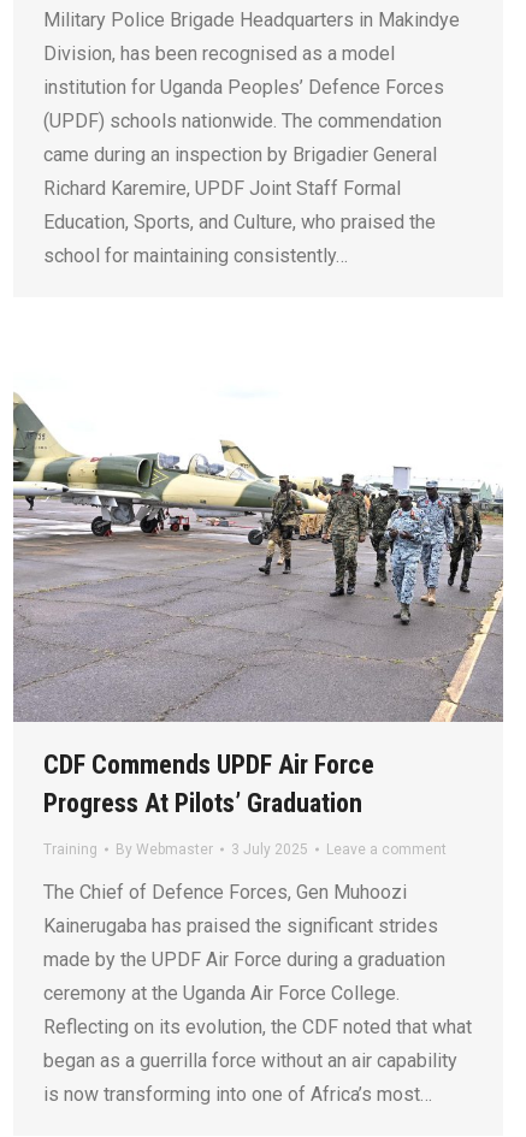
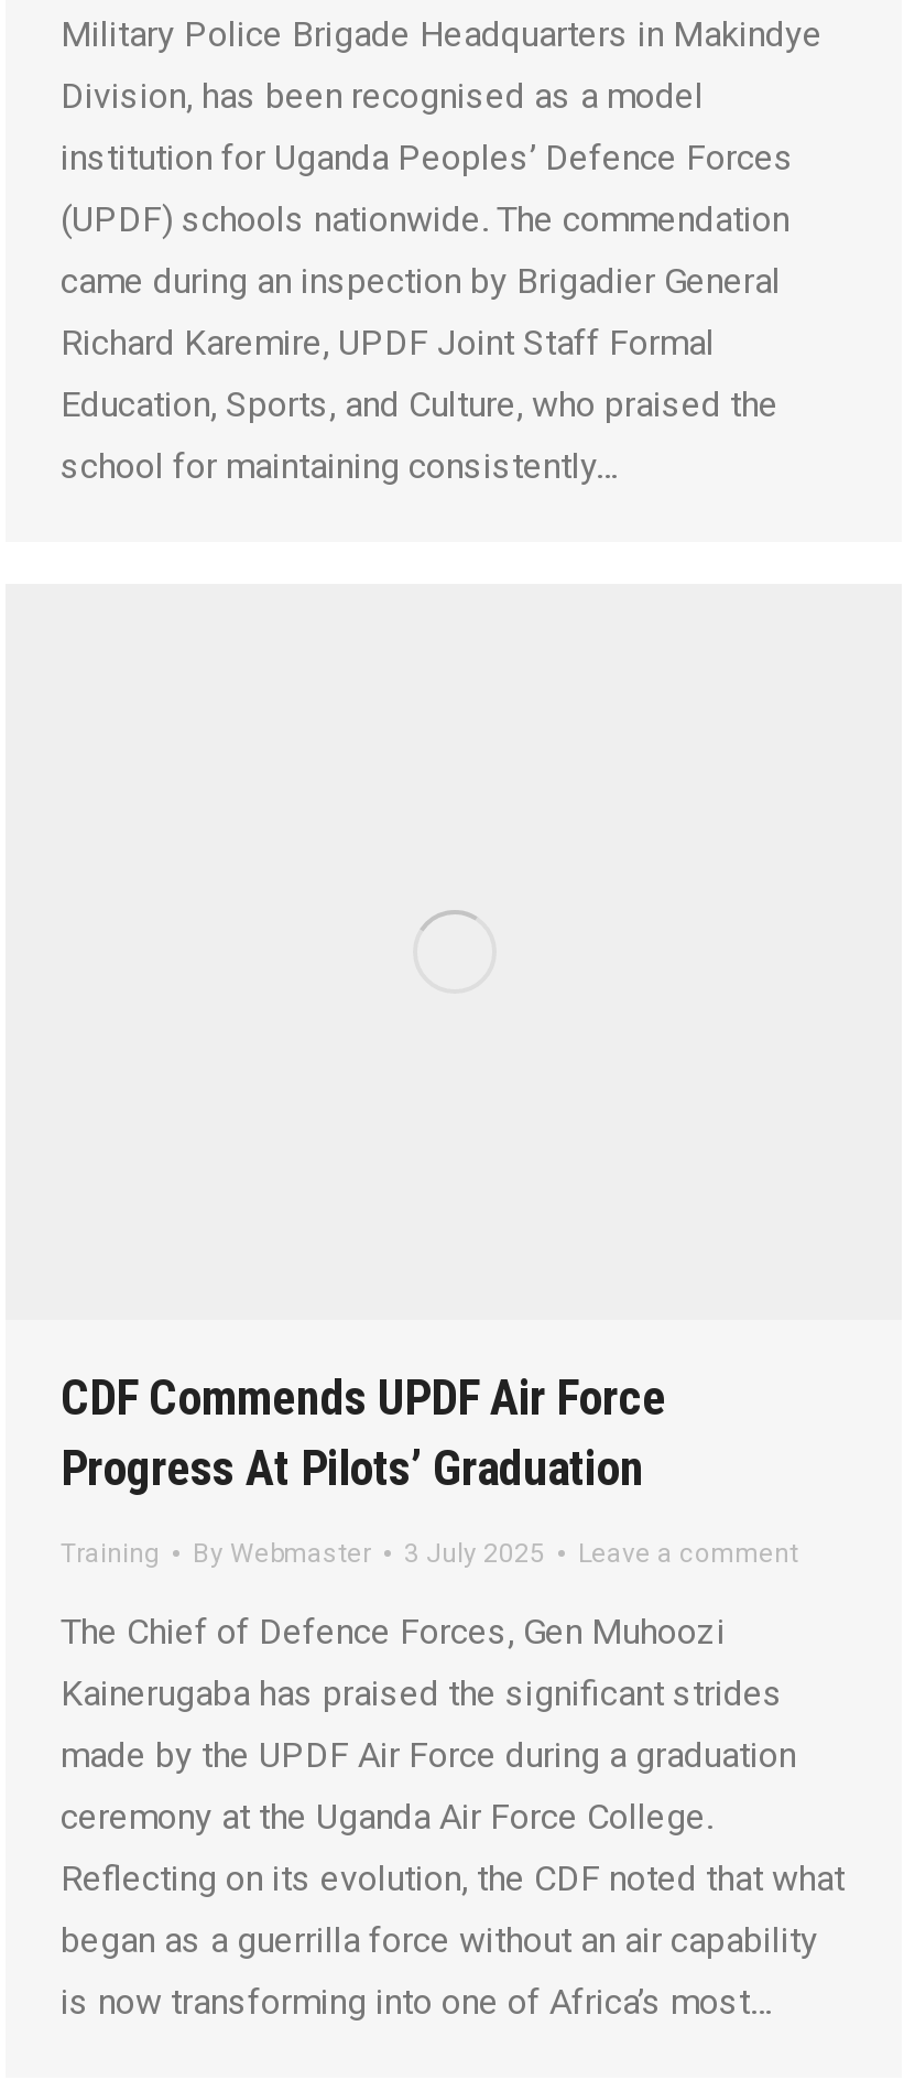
[12,393,504,723] [image] -> none

